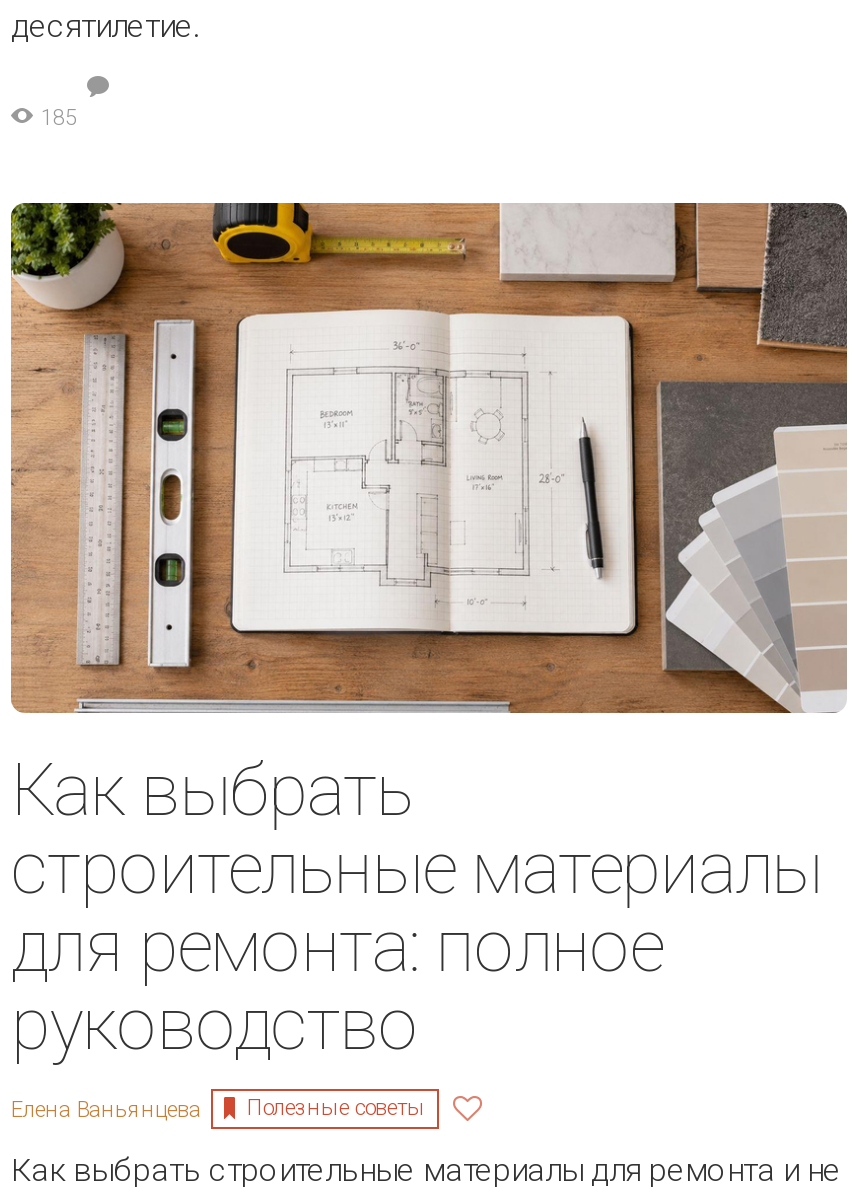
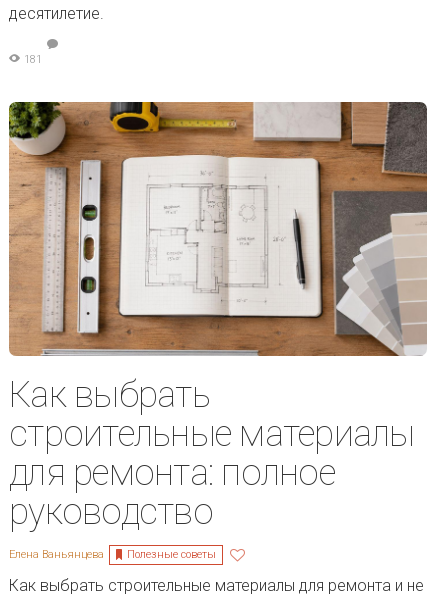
[41,105,77,131] 185 -> [24,52,42,65] 181

